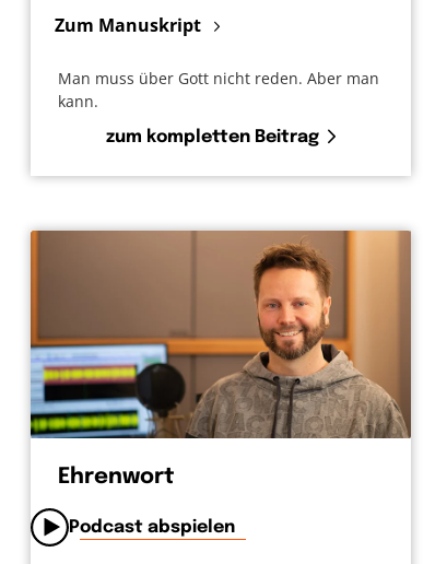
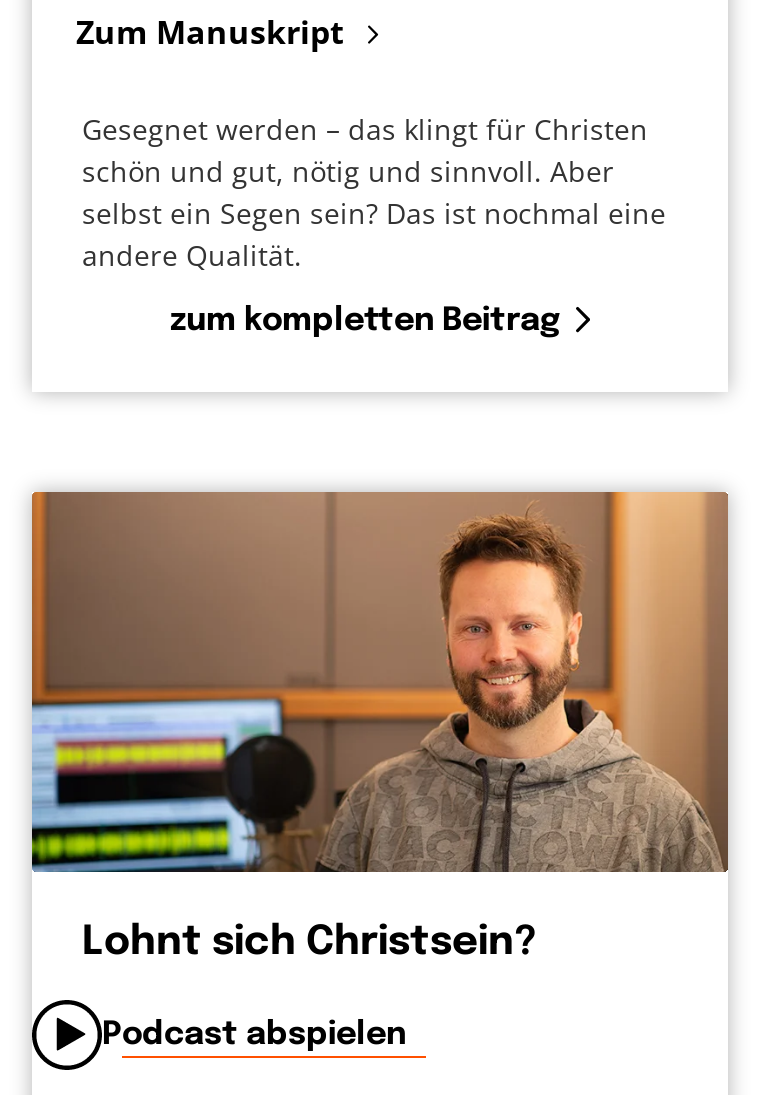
[58,68,379,111] Man muss über Gott nicht reden. Aber man | kann. -> [82,110,666,274] Gesegnet werden – das klingt für Christen | schön und gut, nötig und sinnvoll. Aber | selbst ein Segen sein? Das ist nochmal eine | andere Qualität.
[58,465,175,488] Ehrenwort -> [82,922,536,964] Lohnt sich Christsein?

